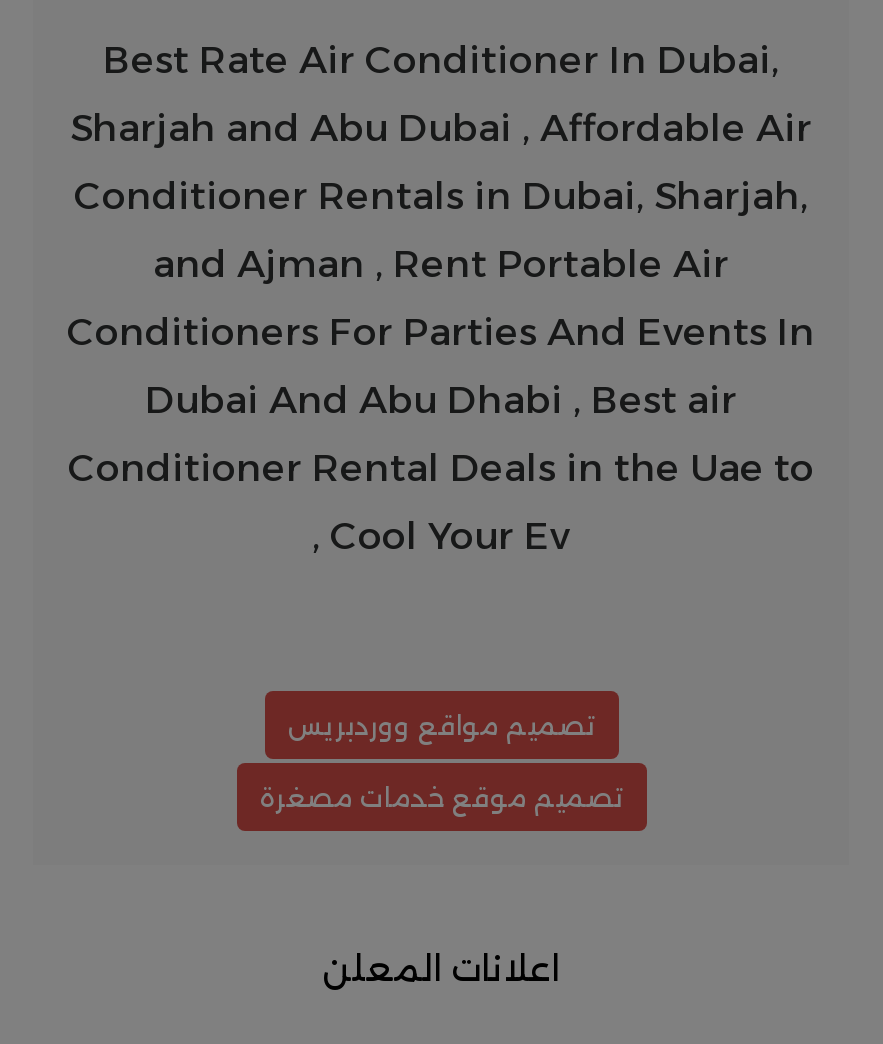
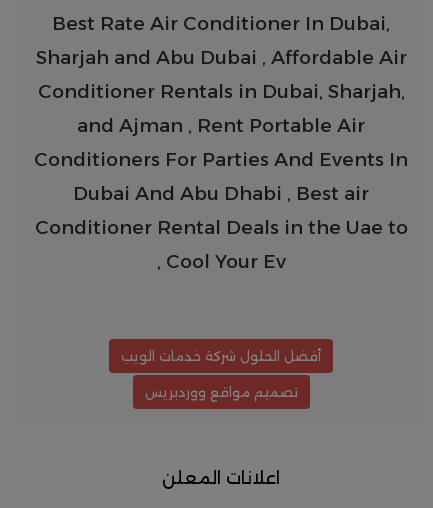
none -> [121,347,321,363] أفضل الحلول شركة خدمات الويب
moved [288,708,594,740] -> [144,383,297,399]: تصميم مواقع ووردبريس
[260,780,622,812] تصميم موقع خدمات مصغرة -> none

